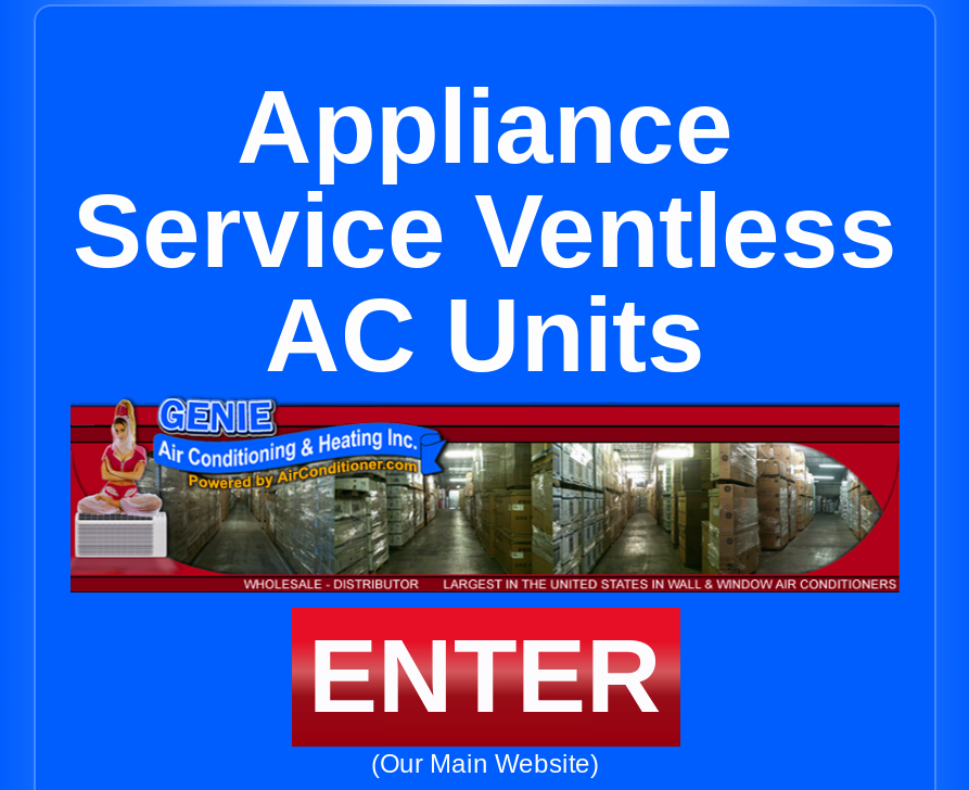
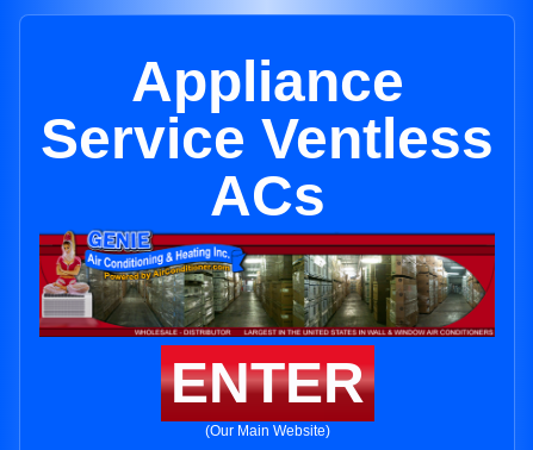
[265,278,705,393] AC Units -> [209,164,325,227] ACs

